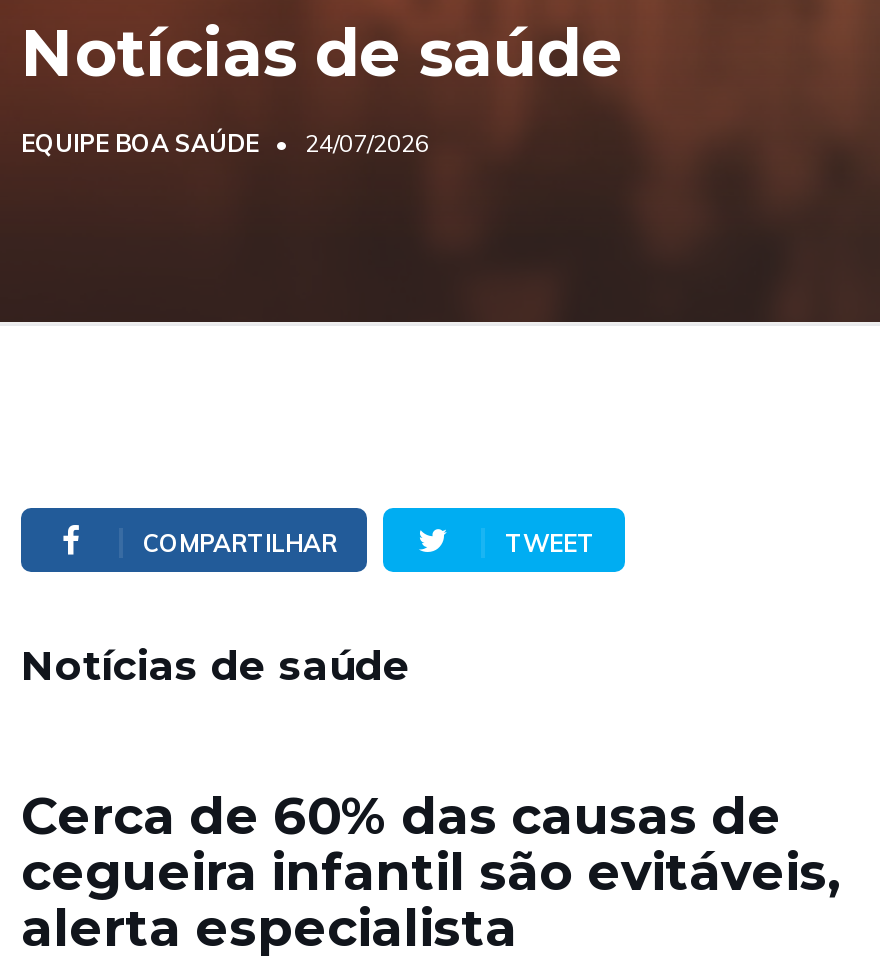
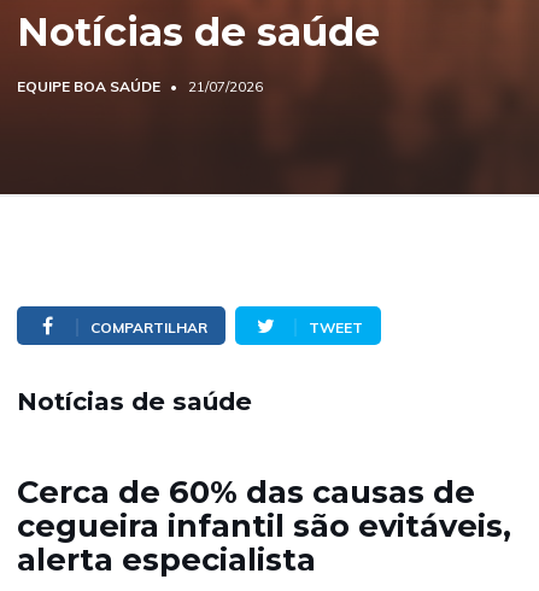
[21,128,429,158] EQUIPE BOA SAÚDE 24/07/2026 -> [17,77,263,95] EQUIPE BOA SAÚDE 21/07/2026

